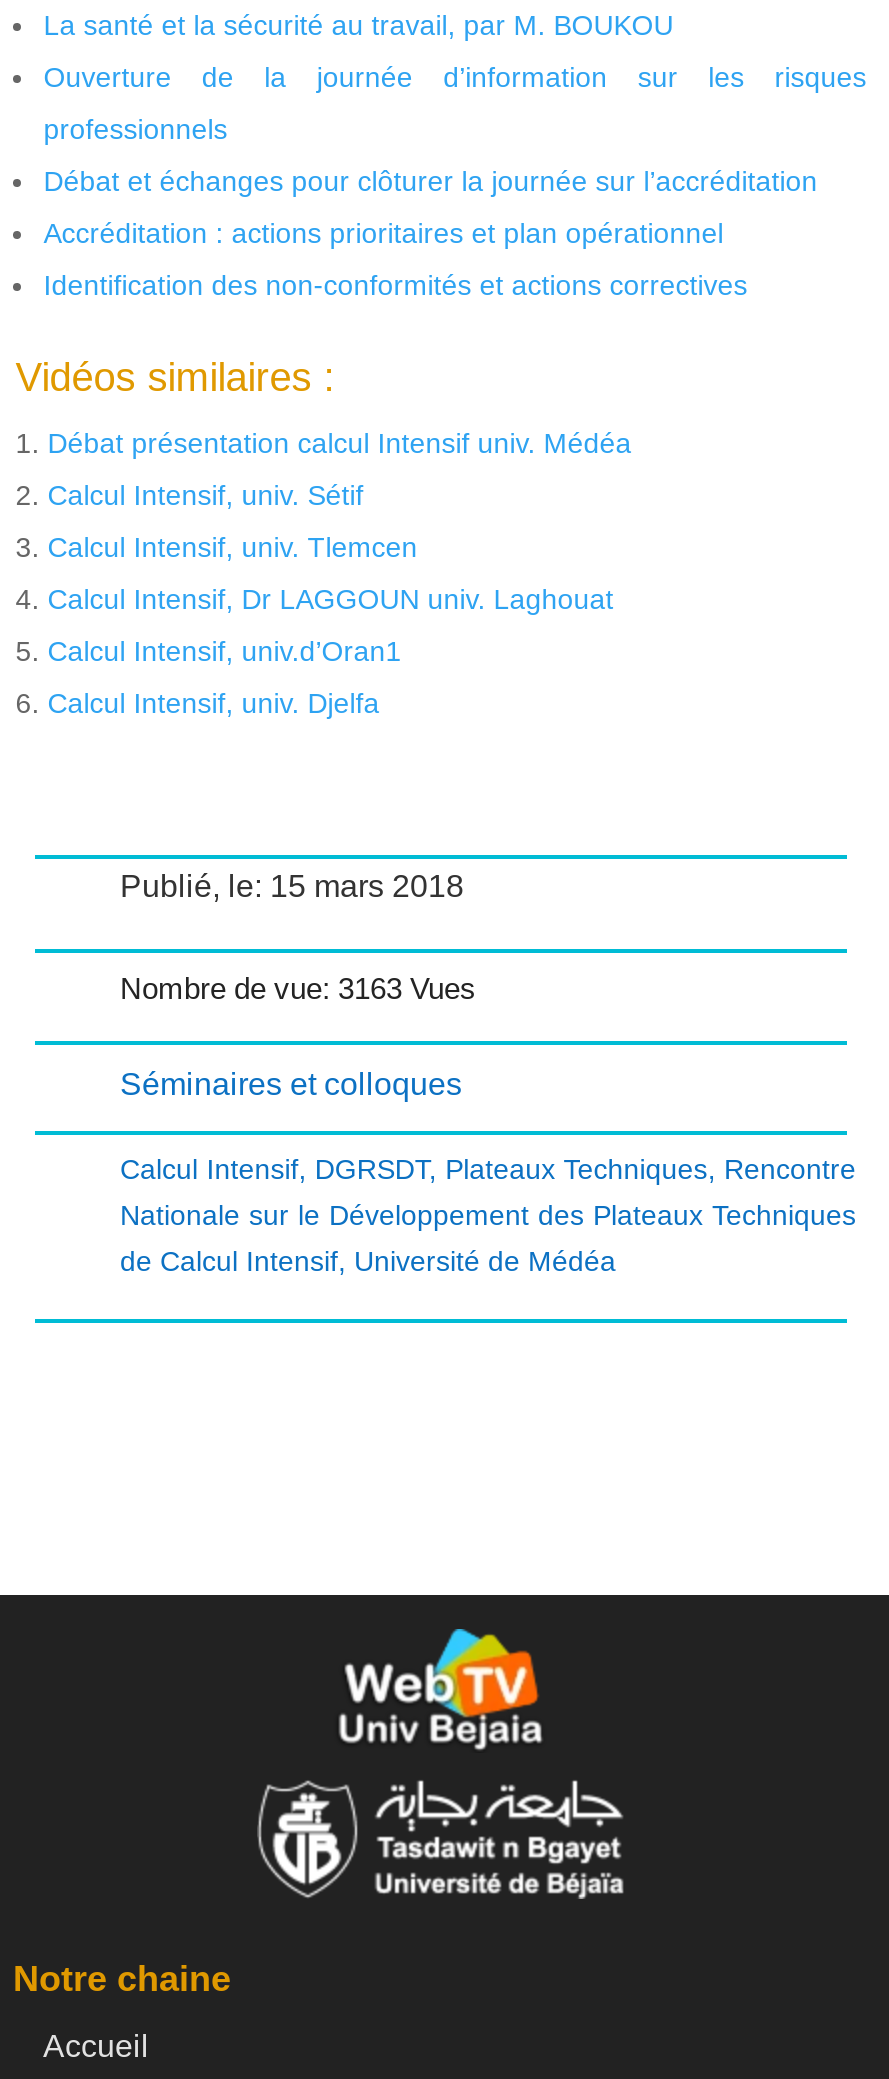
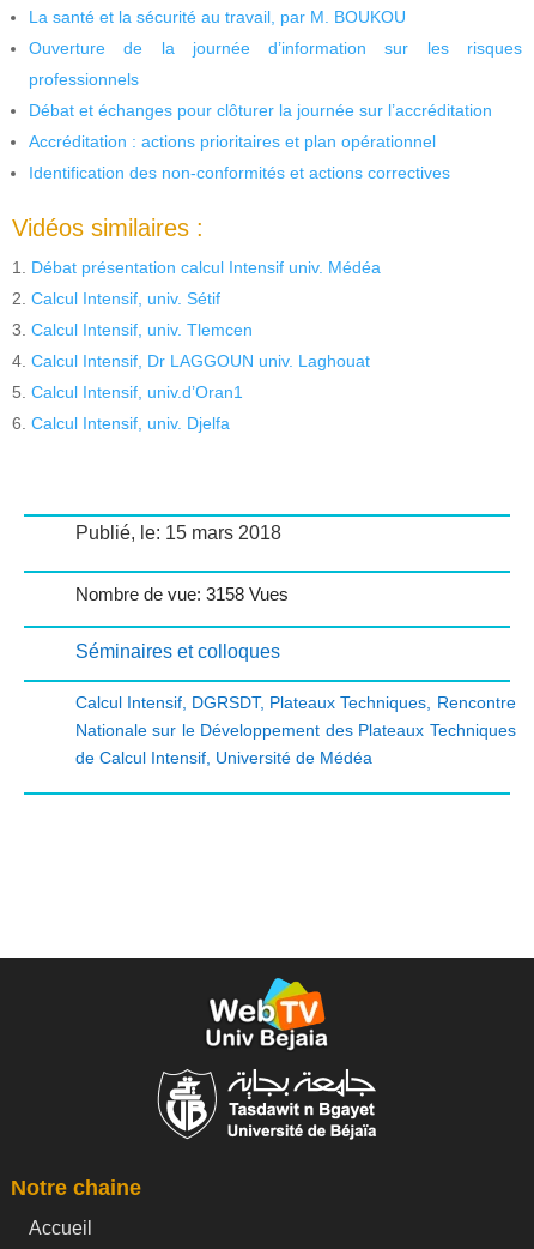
[120,970,476,1004] Nombre de vue: 3163 Vues -> [75,583,288,604] Nombre de vue: 3158 Vues

